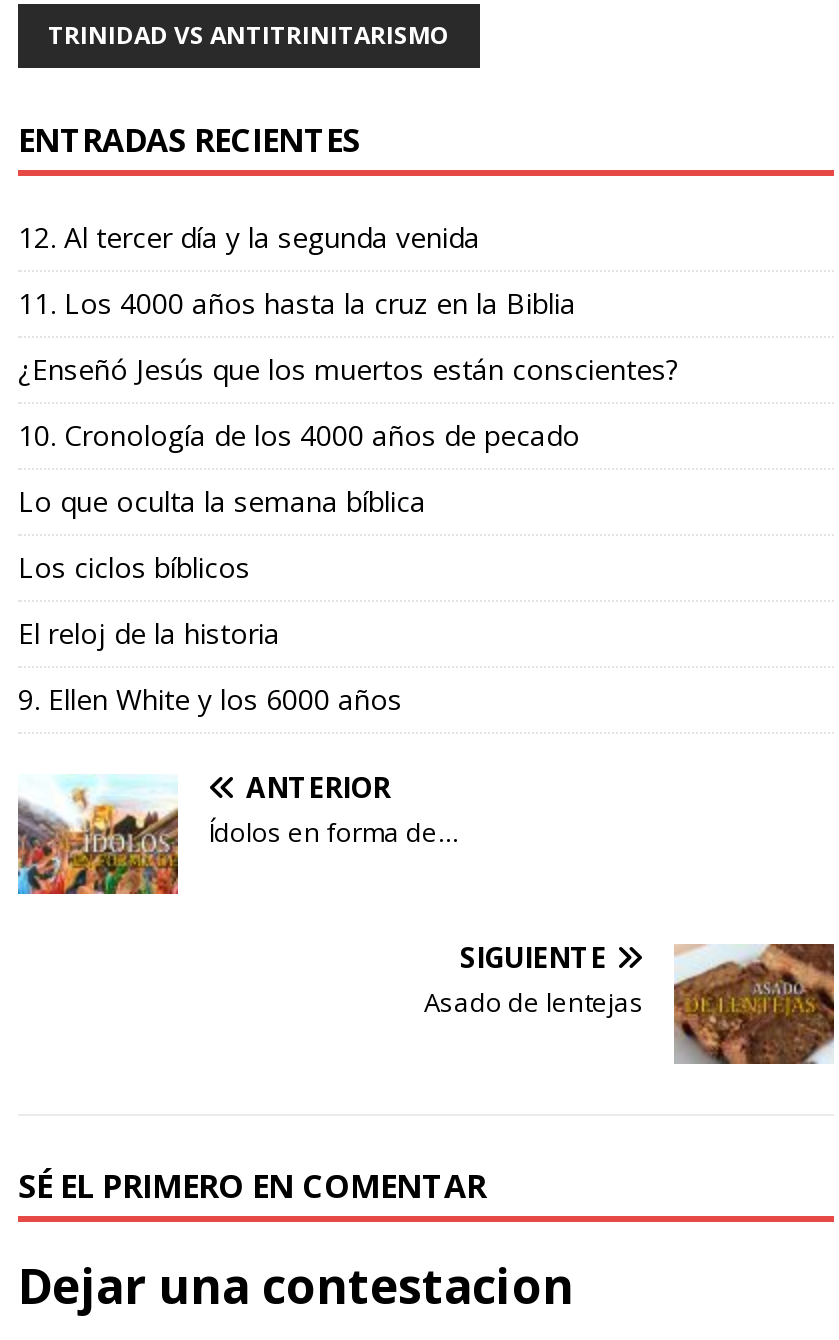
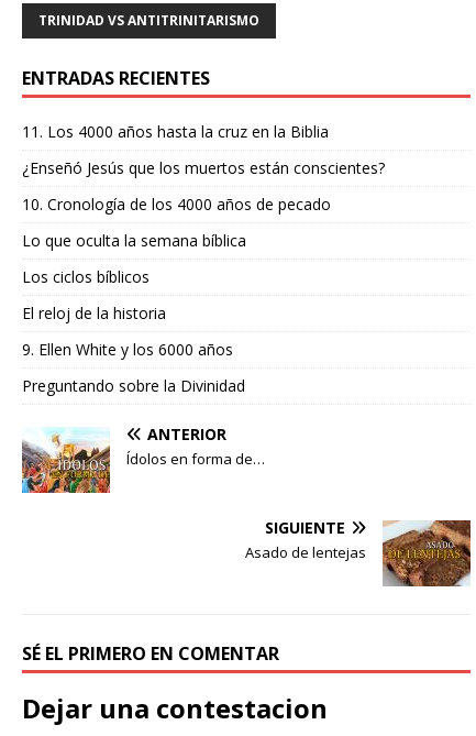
[18,217,480,255] 12. Al tercer día y la segunda venida -> none
moved [18,283,678,717] -> [22,121,385,359]: 11. Los 4000 años hasta la cruz en la Biblia | ¿Enseñó Jesús que los muertos están conscientes? | 10. Cronología de los 4000 años de pecado | Lo que oculta la semana bíblica | Los ciclos bíblicos | El reloj de la historia | 9. Ellen White y los 6000 años
none -> [22,375,245,396] Preguntando sobre la Divinidad

